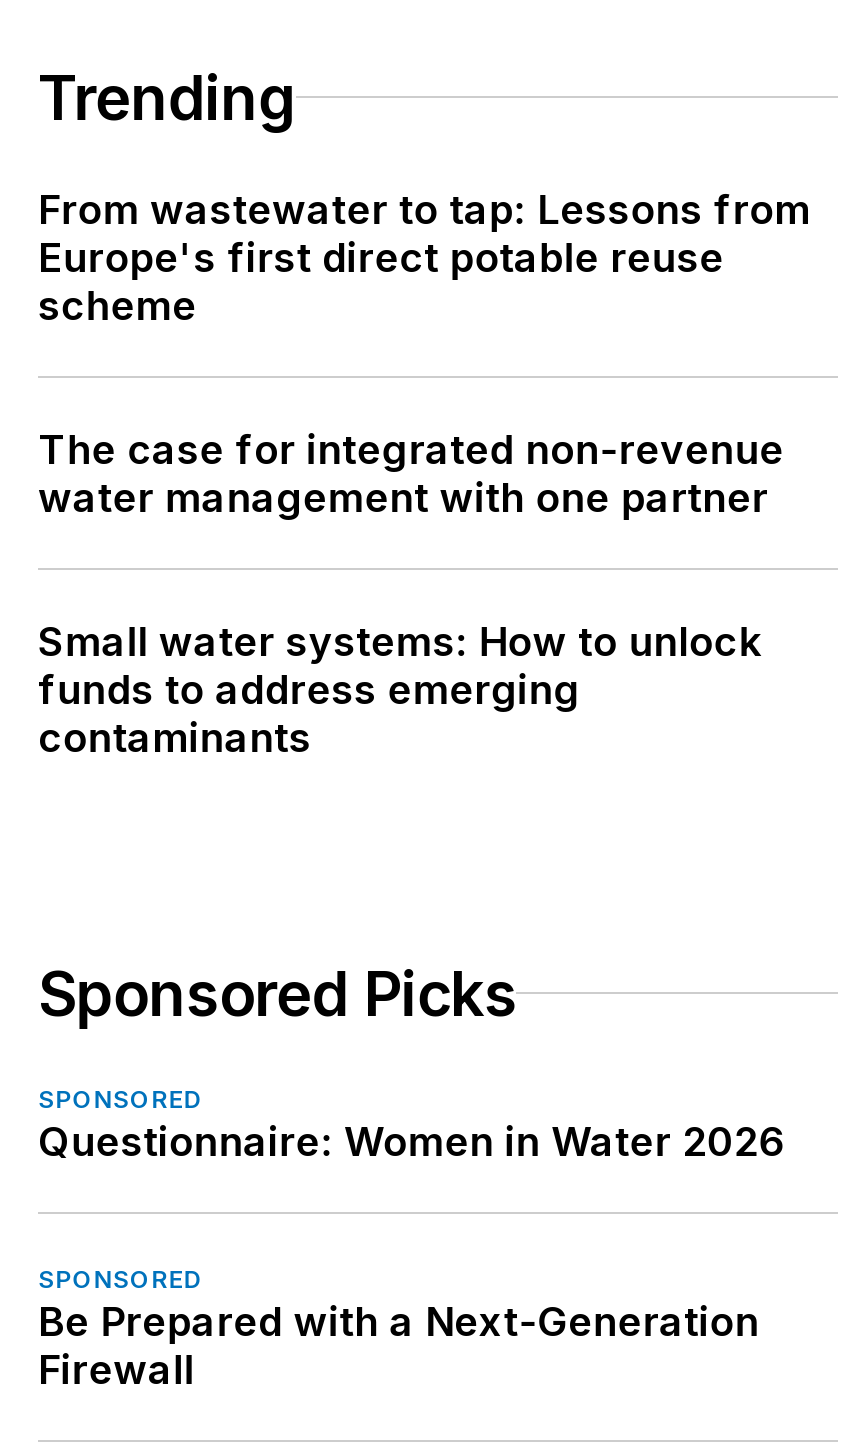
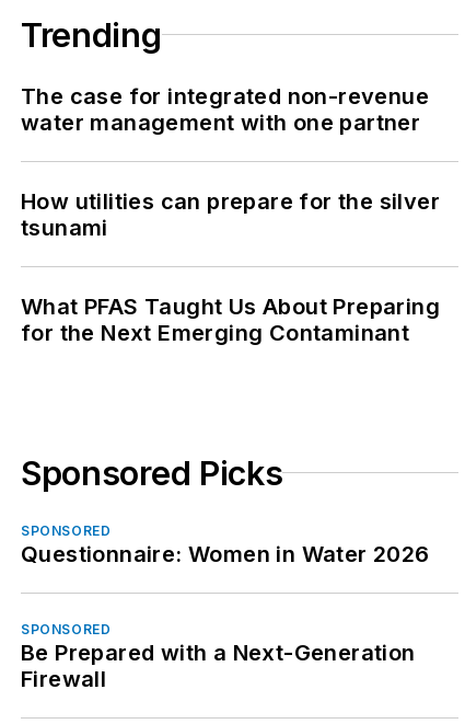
[38,186,811,330] From wastewater to tap: Lessons from | Europe's first direct potable reuse | scheme -> none
moved [38,426,784,522] -> [21,83,429,136]: The case for integrated non-revenue | water management with one partner
[38,618,761,762] Small water systems: How to unlock | funds to address emerging | contaminants -> [21,188,440,346] How utilities can prepare for the silver | tsunami | What PFAS Taught Us About Preparing | for the Next Emerging Contaminant

